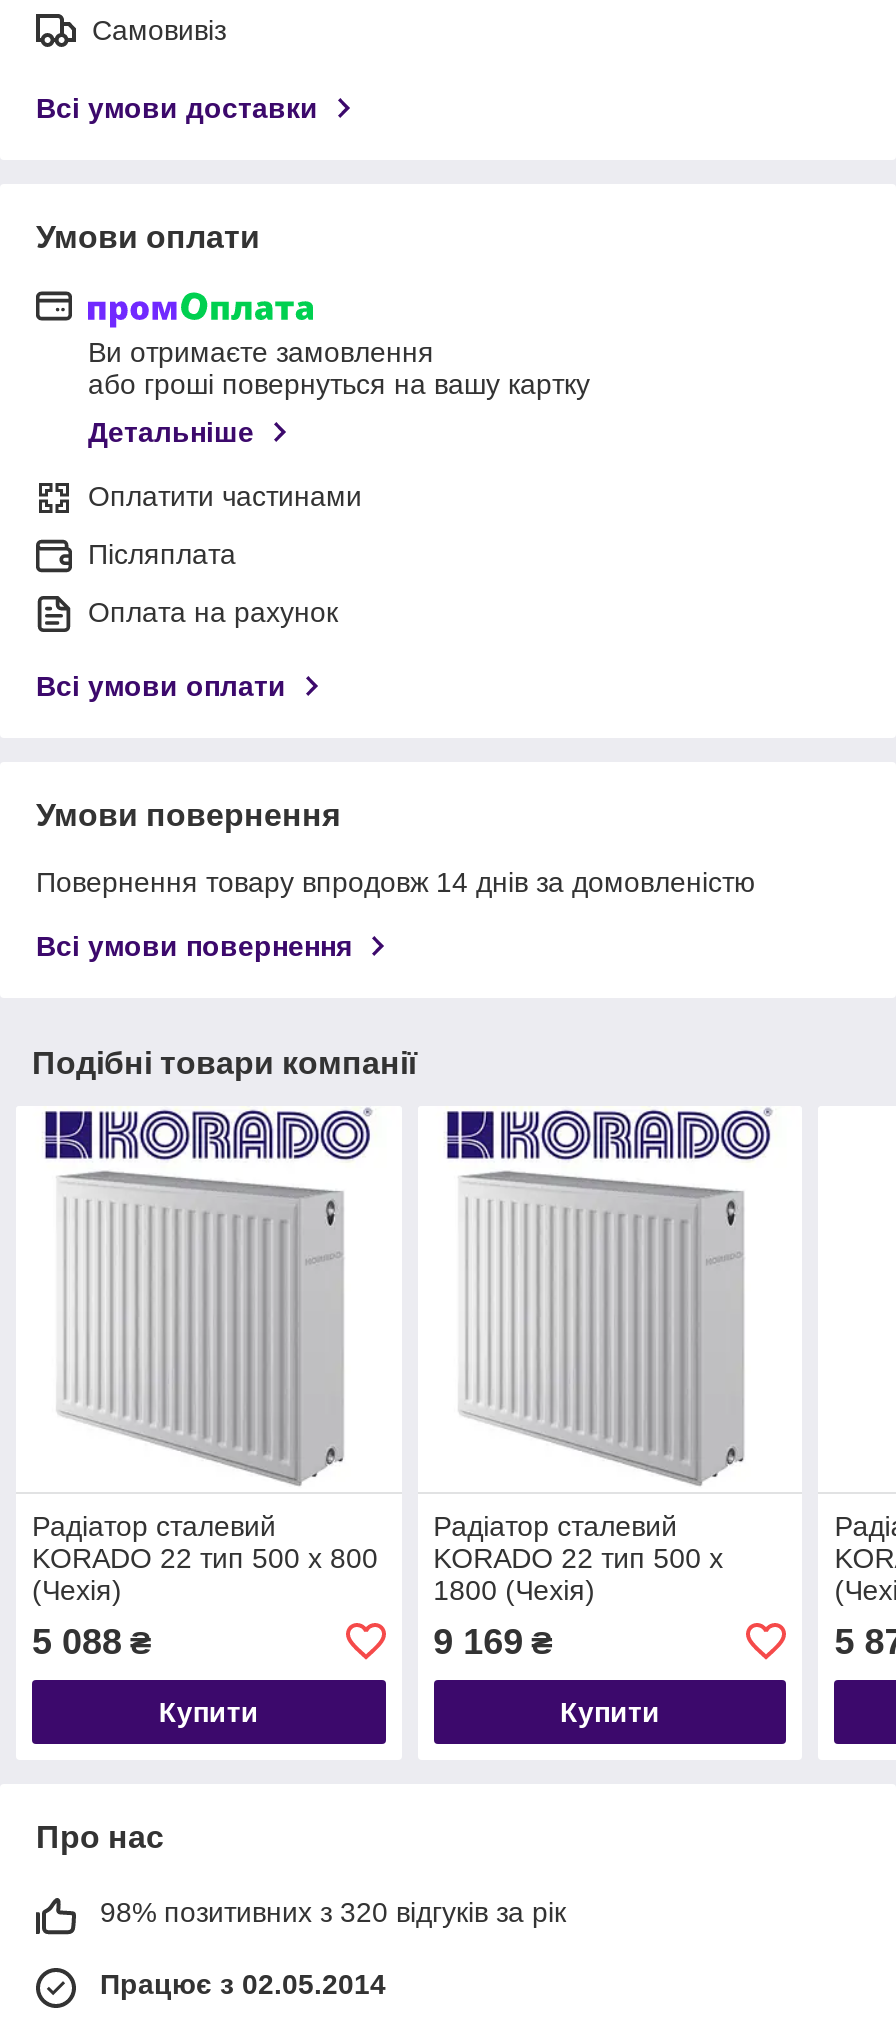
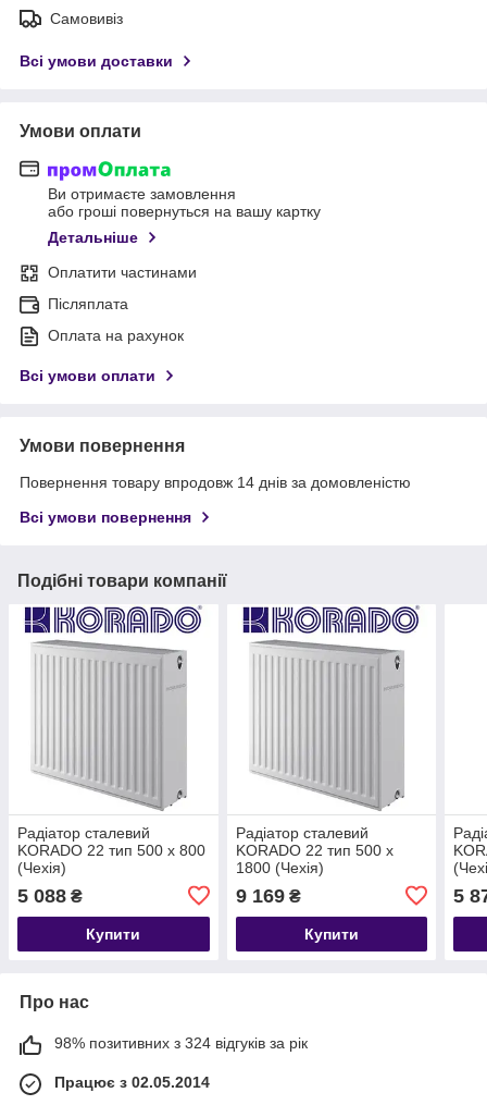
[100,1896,566,1928] 98% позитивних з 320 відгуків за рік -> [54,1034,308,1051] 98% позитивних з 324 відгуків за рік

